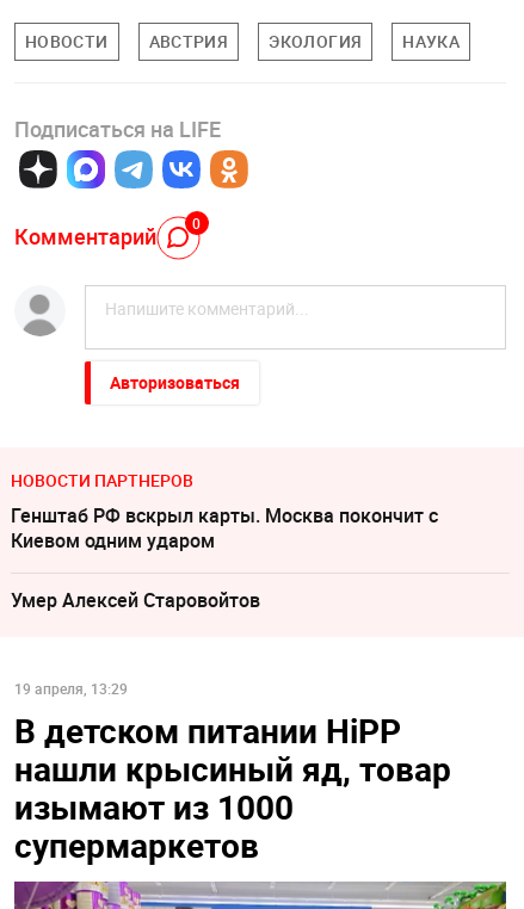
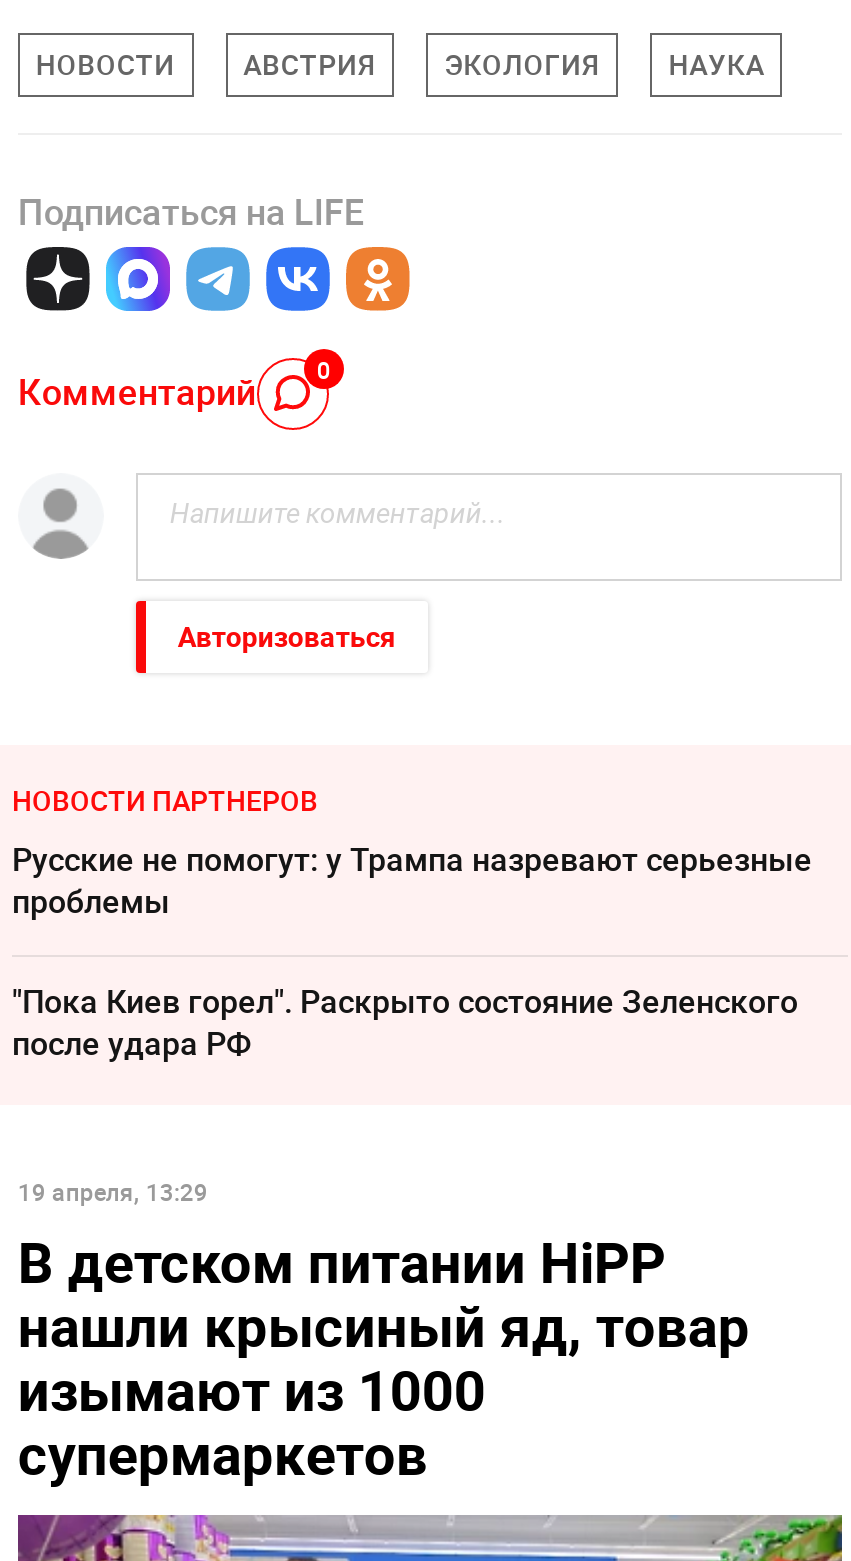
[11,502,438,554] Генштаб РФ вскрыл карты. Москва покончит с | Киевом одним ударом -> [12,837,812,923] Русские не помогут: у Трампа назревают серьезные | проблемы
[11,587,260,613] Умер Алексeй Старовойтов -> [12,979,798,1065] "Пока Киев горел". Раскрыто состояние Зеленского | после удара РФ

